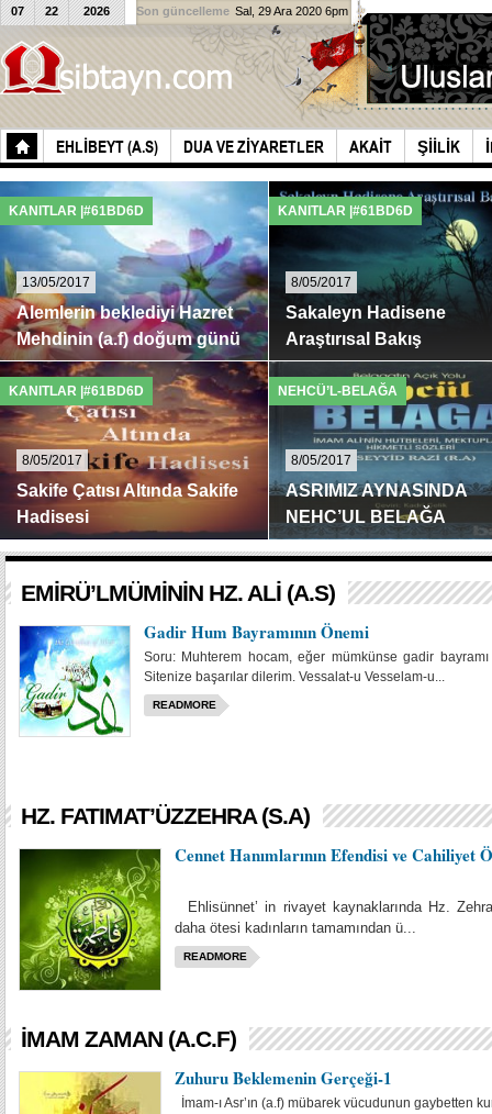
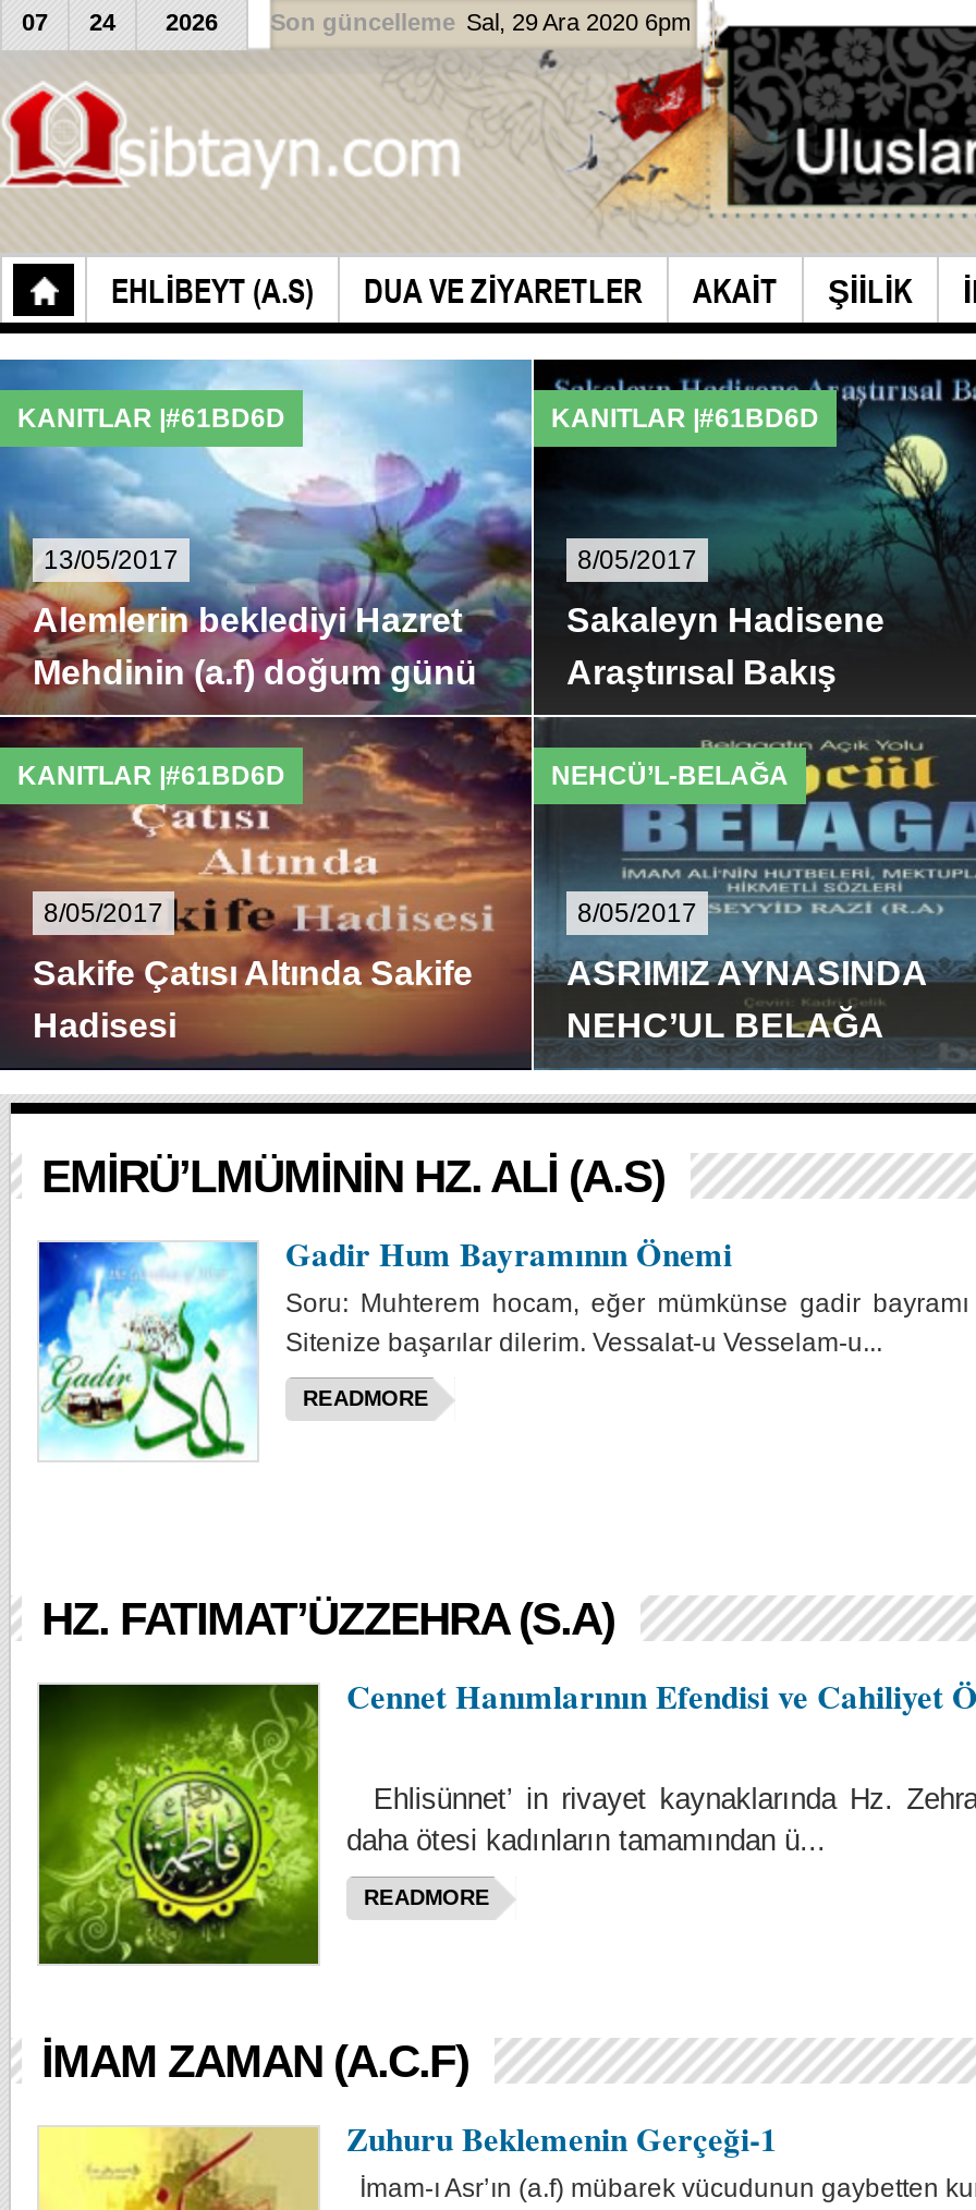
[45,4,58,18] 22 -> [89,9,115,35] 24

